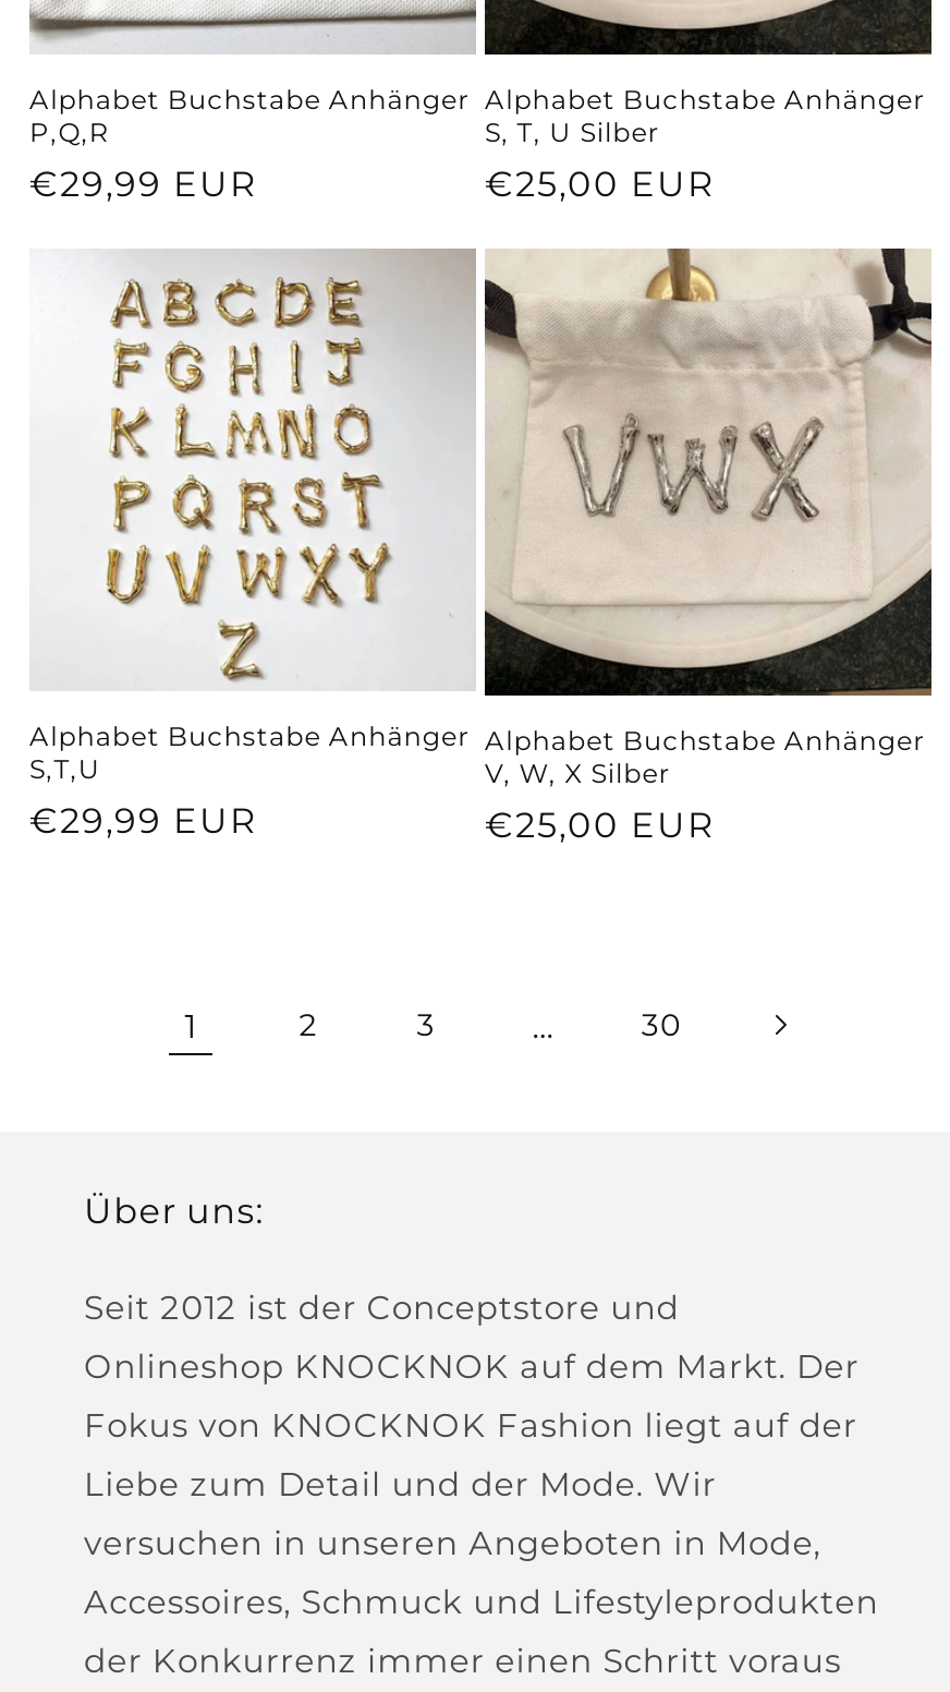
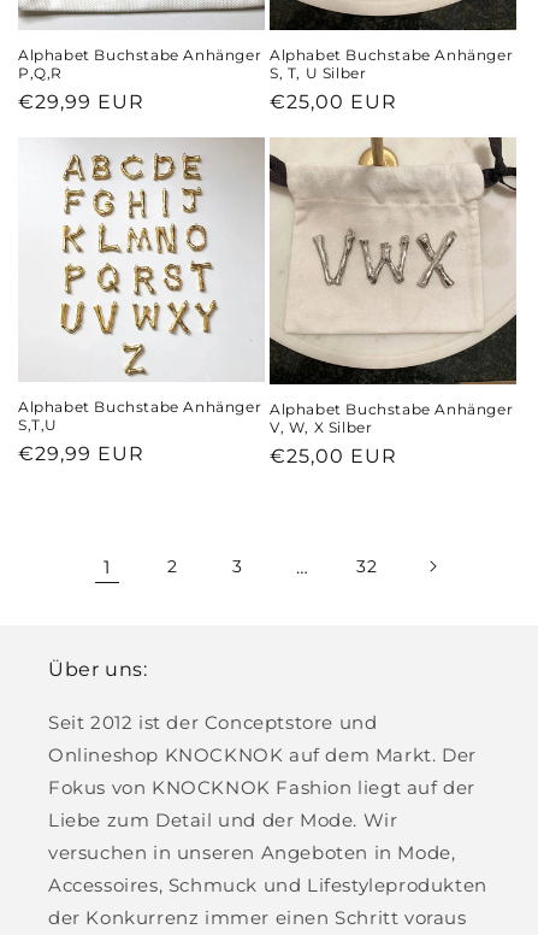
[641,1004,681,1043] 30 -> [357,555,377,577] 32

